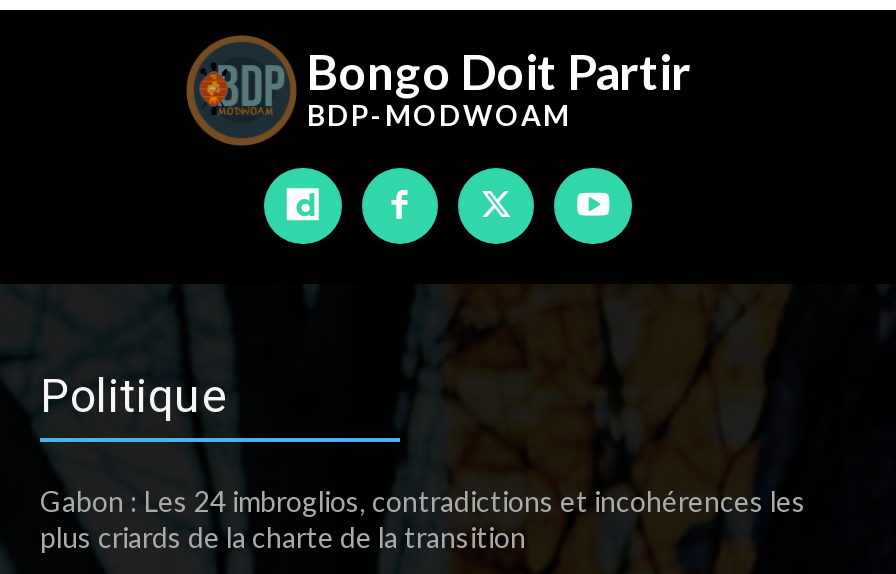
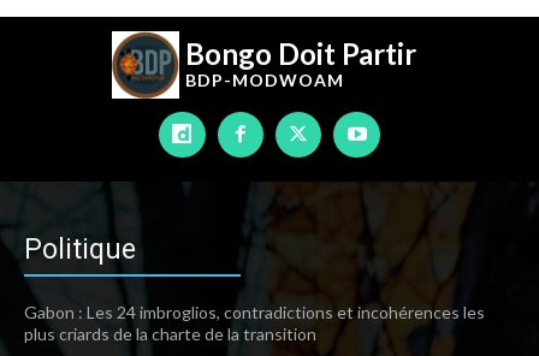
[186,34,298,146] [image] -> [111,30,180,100] [image]

